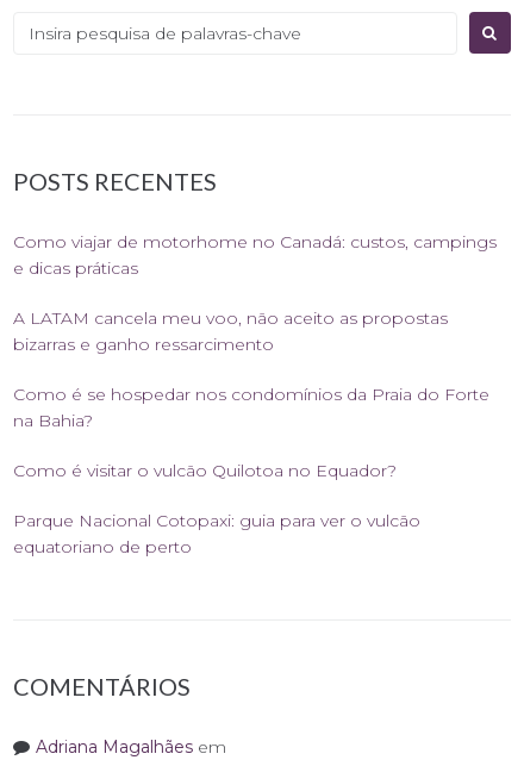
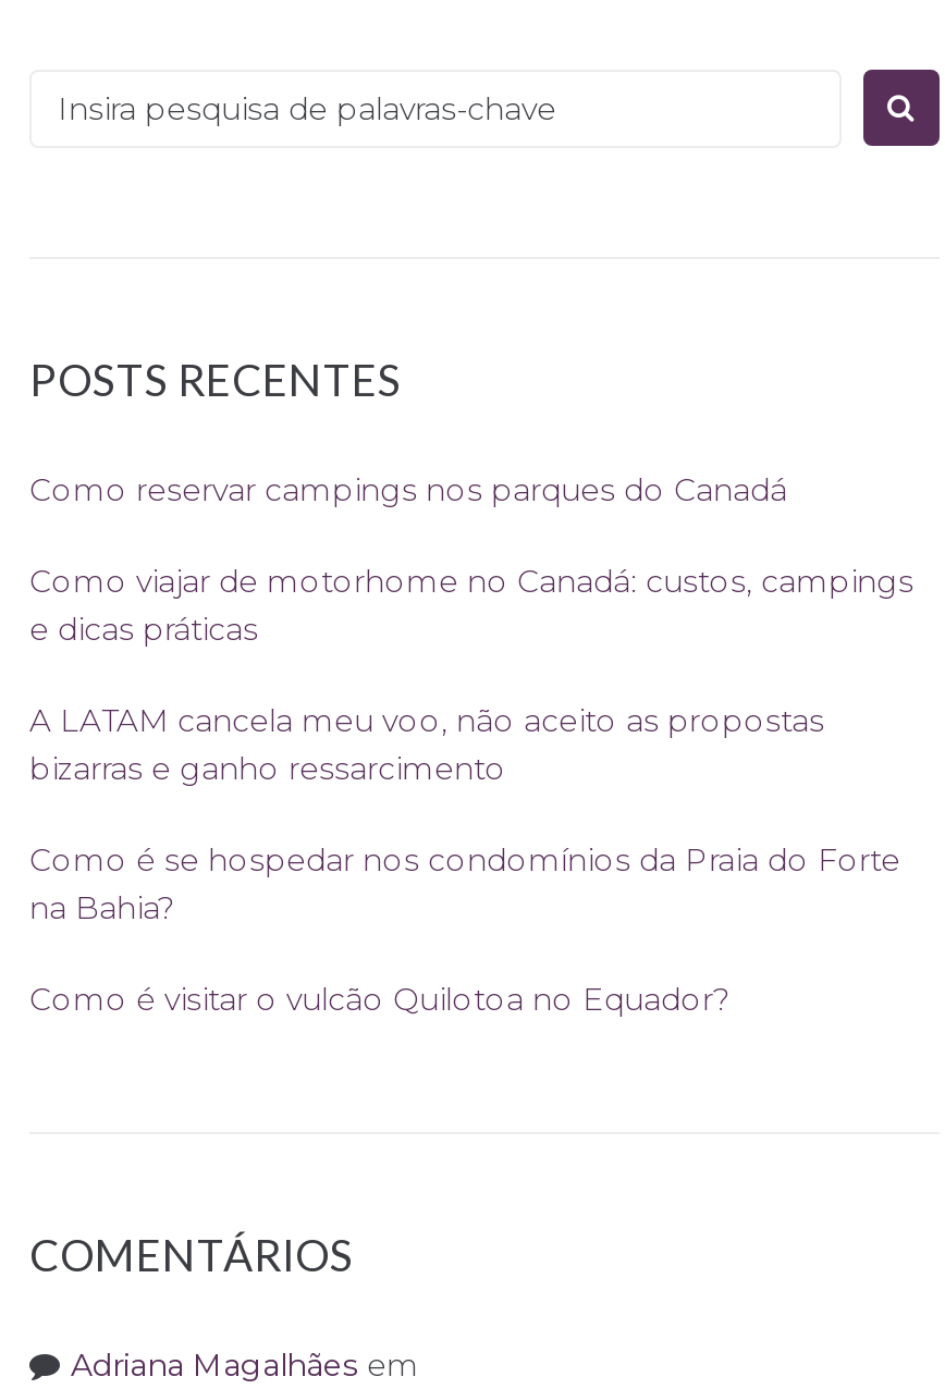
none -> [29,469,787,508] Como reservar campings nos parques do Canadá
moved [13,231,497,481] -> [29,561,913,1018]: Como viajar de motorhome no Canadá: custos, campings | e dicas práticas | A LATAM cancela meu voo, não aceito as propostas | bizarras e ganho ressarcimento | Como é se hospedar nos condomínios da Praia do Forte | na Bahia? | Como é visitar o vulcão Quilotoa no Equador?
[13,509,420,557] Parque Nacional Cotopaxi: guia para ver o vulcão | equatoriano de perto -> none

